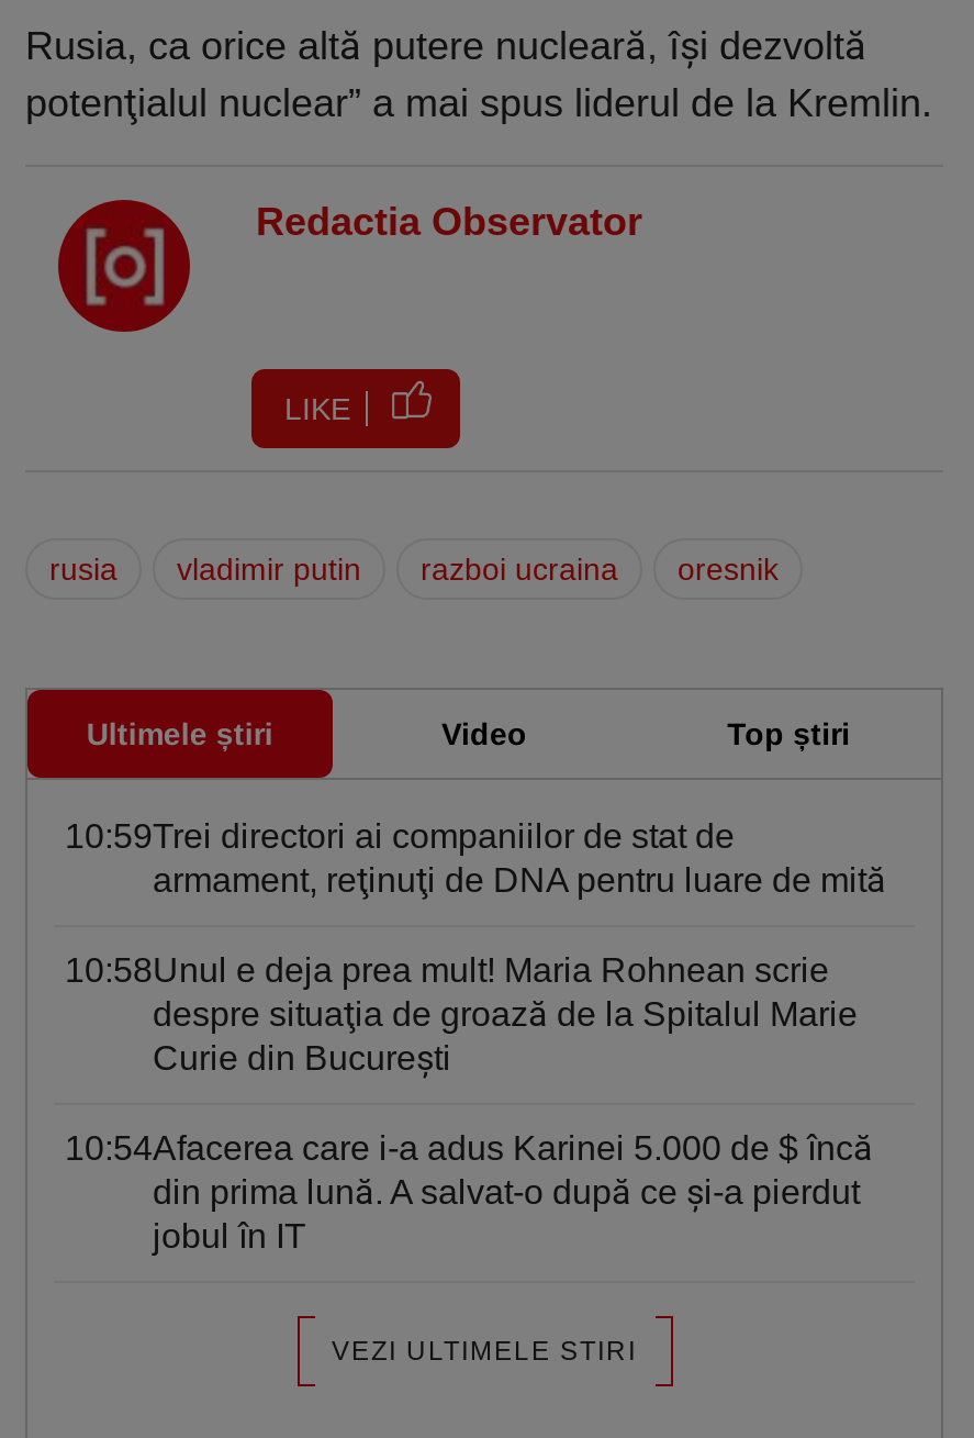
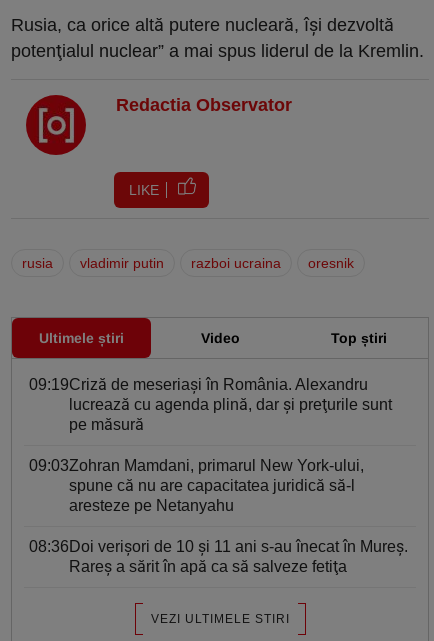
[65,816,886,898] 10:59Trei directori ai companiilor de stat de | armament, reţinuţi de DNA pentru luare de mită -> [29,376,392,433] 09:19Criză de meseriași în România. Alexandru | lucrează cu agenda plină, dar şi preţurile sunt | pe măsură
[65,950,858,1076] 10:58Unul e deja prea mult! Maria Rohnean scrie | despre situaţia de groază de la Spitalul Marie | Curie din Bucureşti -> [29,457,364,514] 09:03Zohran Mamdani, primarul New York-ului, | spune că nu are capacitatea juridică să-l | aresteze pe Netanyahu
[65,1128,873,1254] 10:54Afacerea care i-a adus Karinei 5.000 de $ încă | din prima lună. A salvat-o după ce şi-a pierdut | jobul în IT -> [29,538,408,575] 08:36Doi verișori de 10 și 11 ani s-au înecat în Mureș. | Rareș a sărit în apă ca să salveze fetiţa

